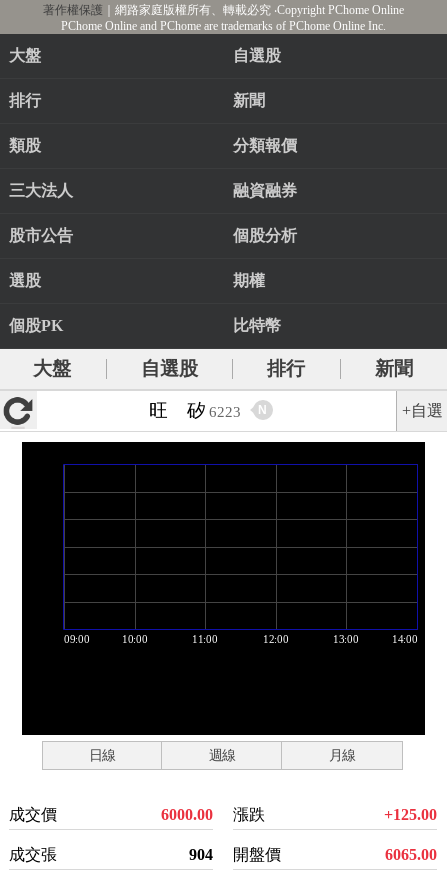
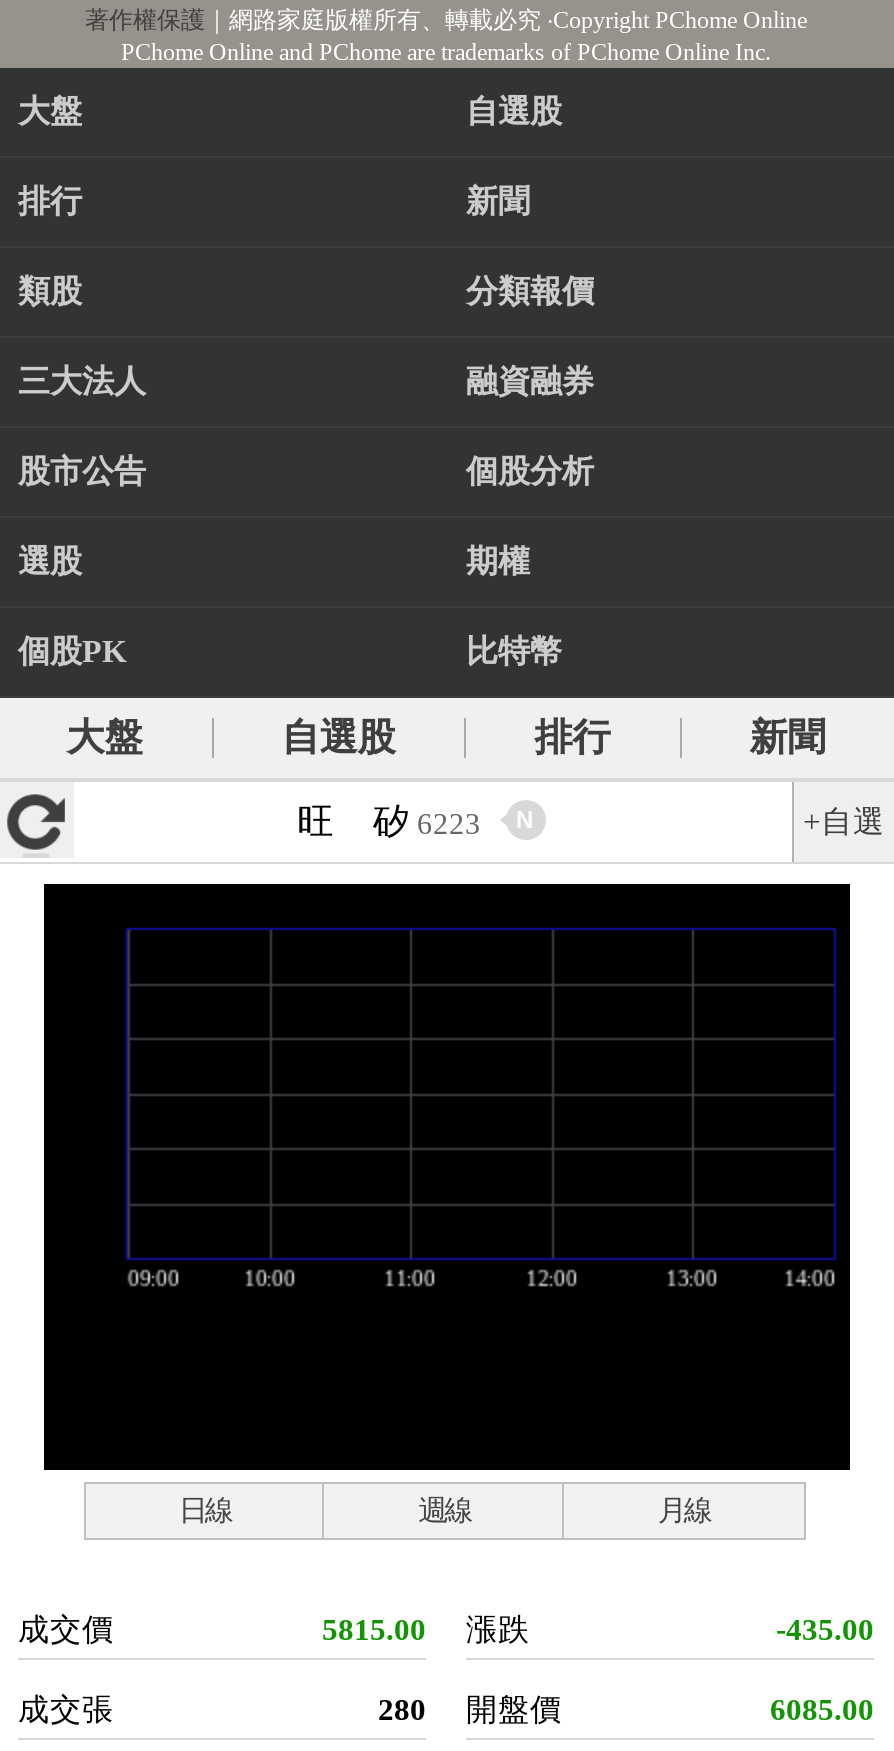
[161,806,265,823] 6000.00 漲跌 -> [322,1612,530,1646] 5815.00 漲跌
[384,806,437,823] +125.00 -> [776,1612,874,1646] -435.00
[189,846,281,863] 904 開盤價 -> [378,1692,562,1726] 280 開盤價
[385,846,437,863] 6065.00 -> [770,1692,874,1726] 6085.00

